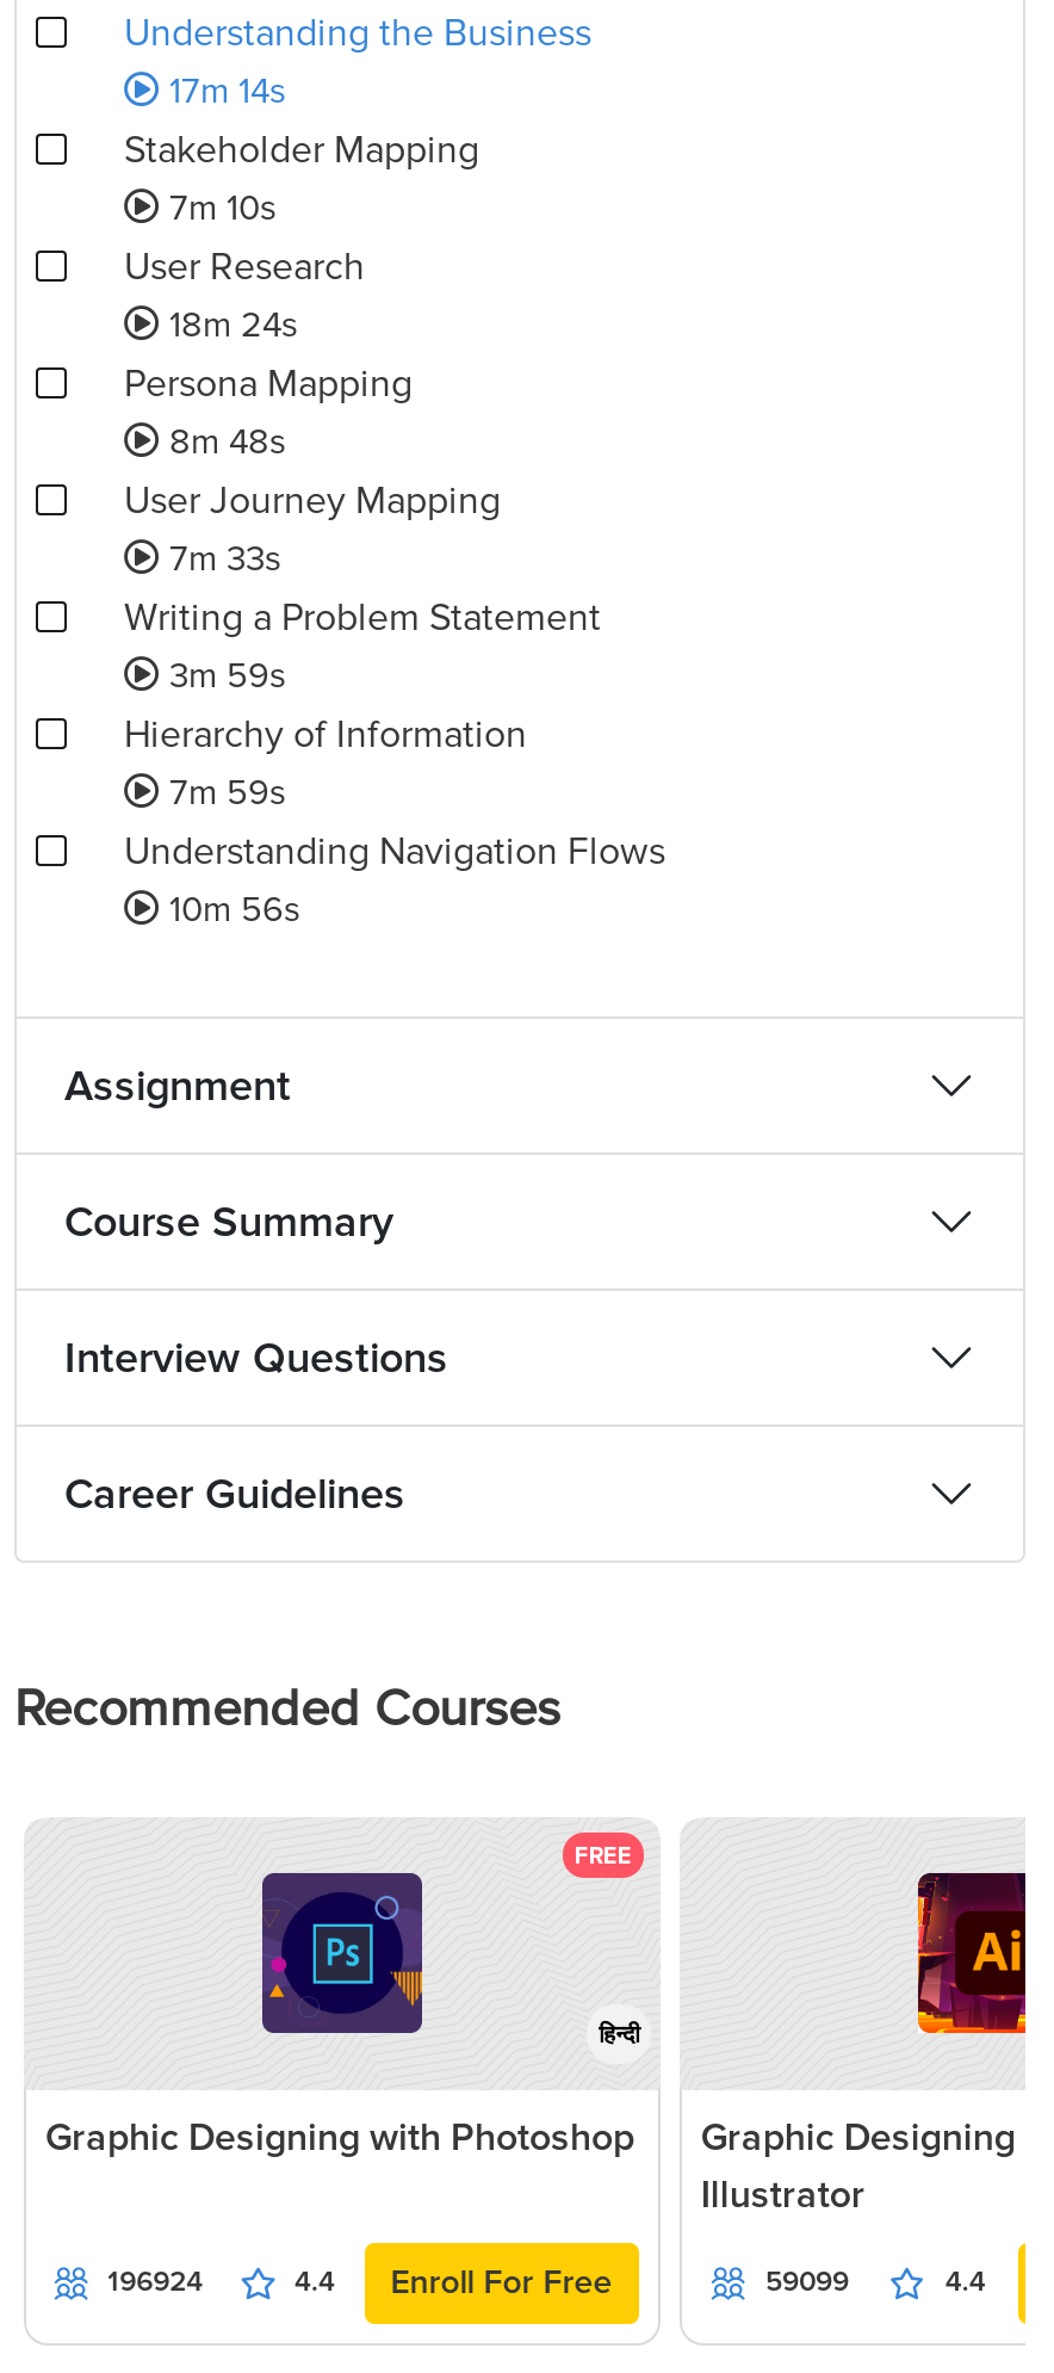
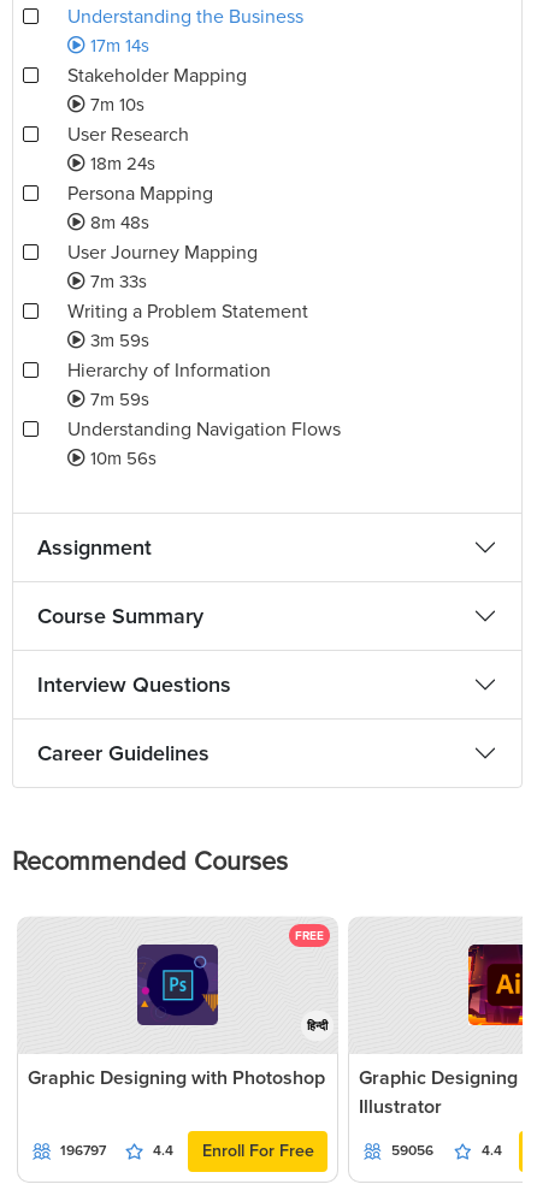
[108,2264,203,2300] 196924 -> [60,1142,105,1160] 196797
[765,2264,849,2300] 59099 -> [391,1142,433,1160] 59056

